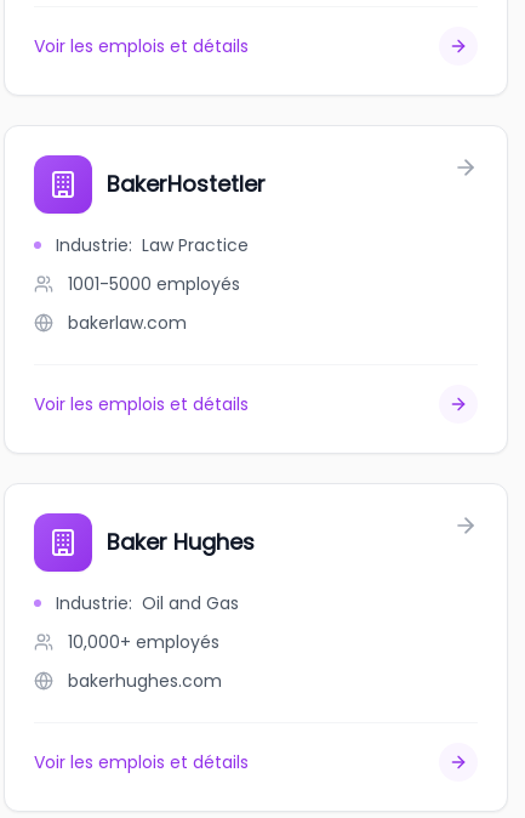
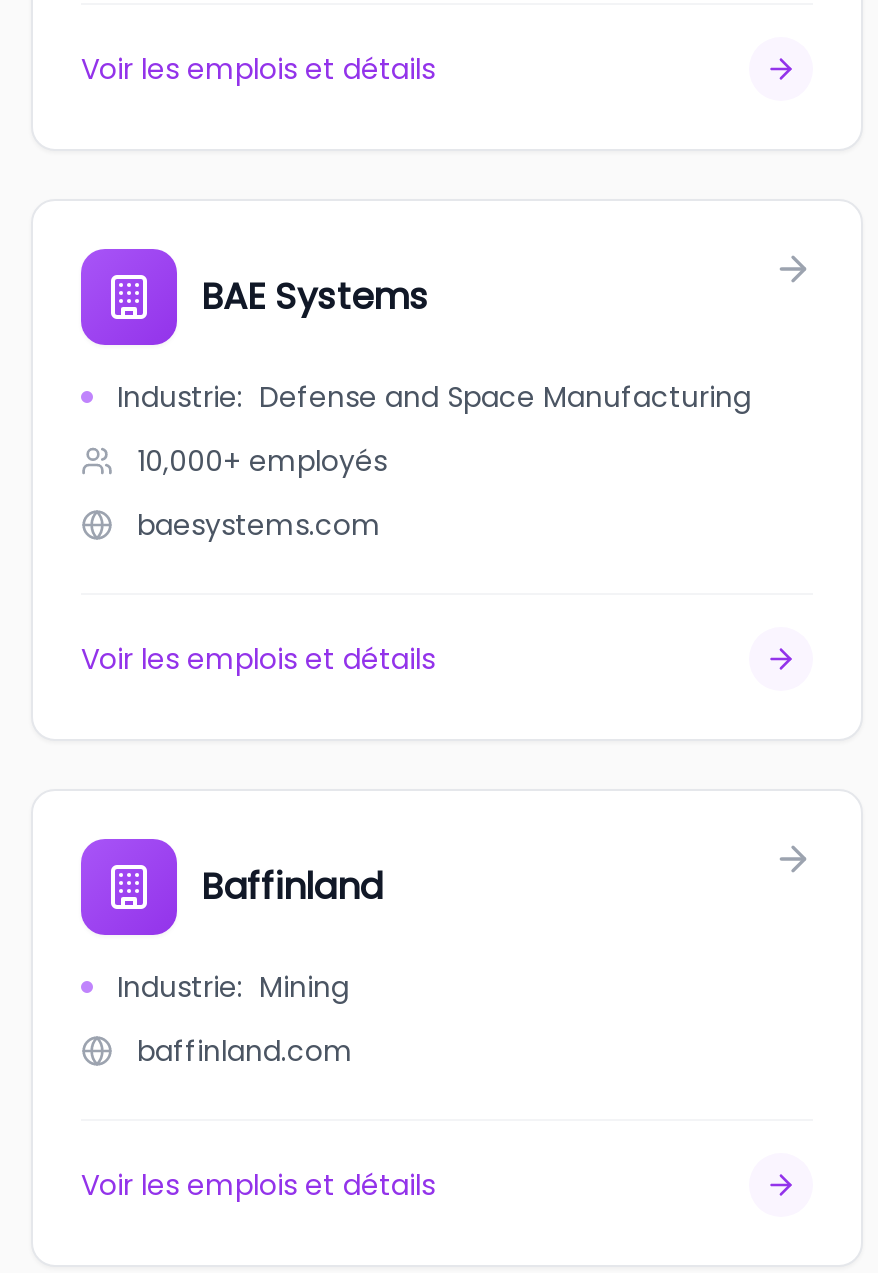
[107,169,266,199] BakerHostetler -> [201,271,429,321] BAE Systems
[56,233,249,257] Industrie: Law Practice -> [117,377,751,417] Industrie: Defense and Space Manufacturing
[68,272,240,296] 1001-5000 employés -> [137,441,387,481] 10,000+ employés
[68,311,187,335] bakerlaw.com -> [137,505,381,545] baesystems.com
[56,527,255,693] Baker Hughes | Industrie: Oil and Gas | 10,000+ employés | bakerhughes.com -> [117,861,383,1071] Baffinland | Industrie: Mining | baffinland.com

